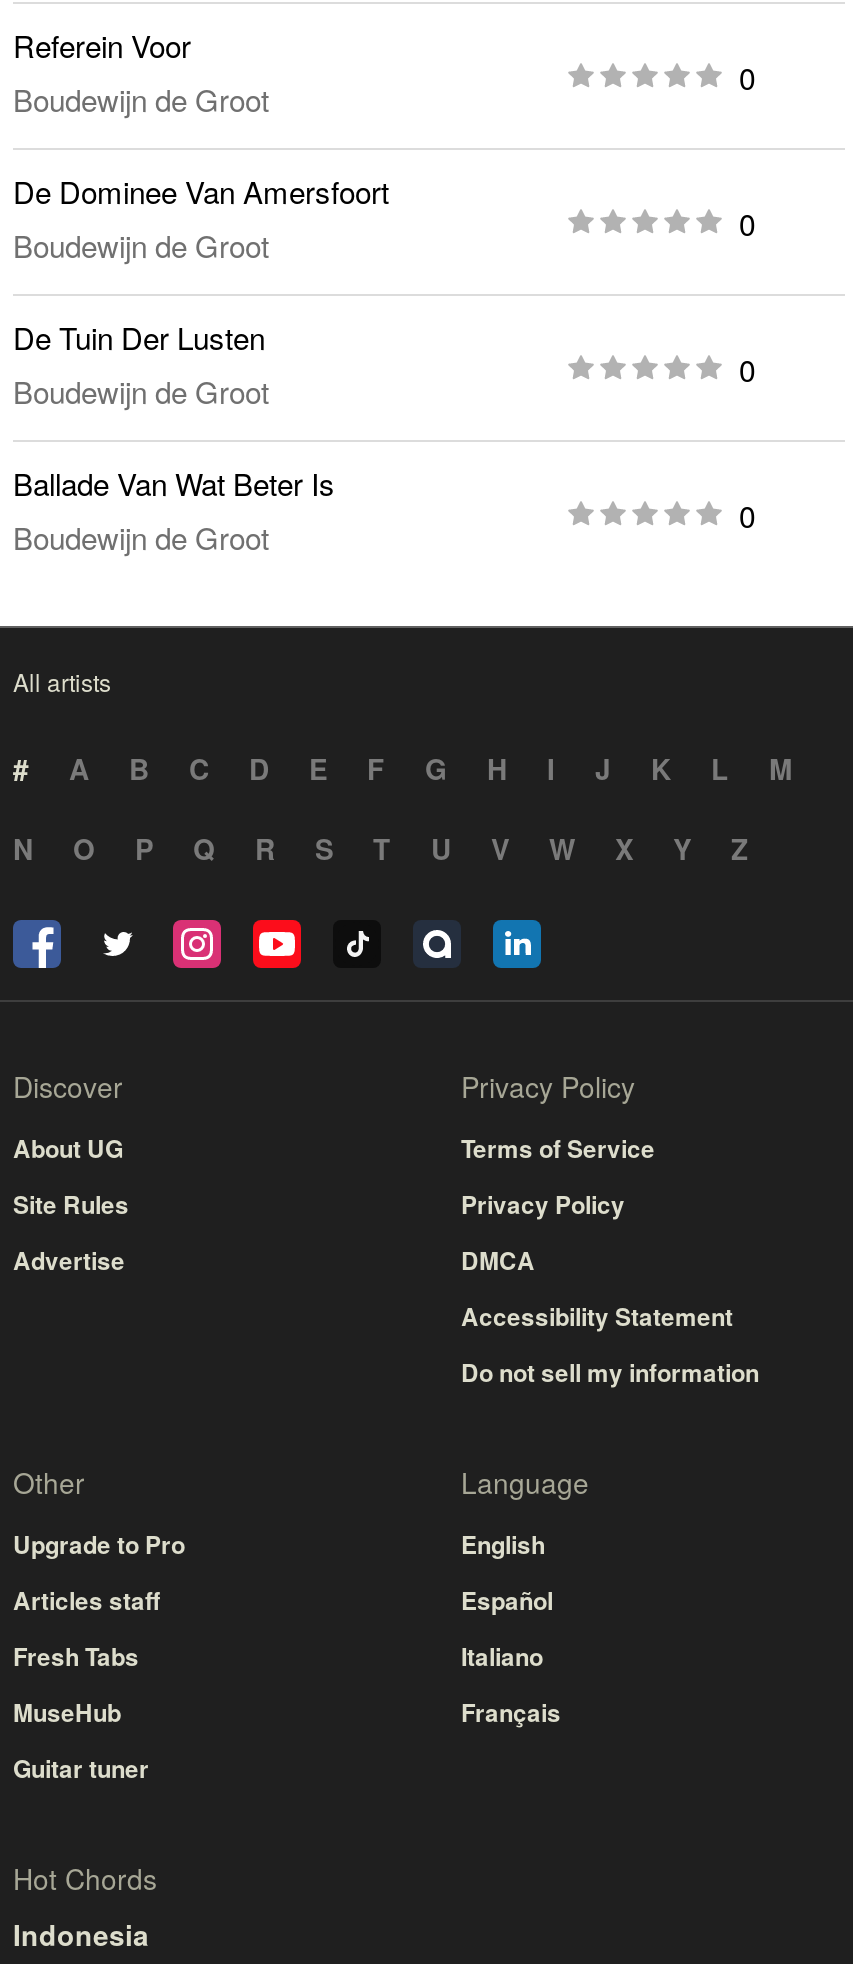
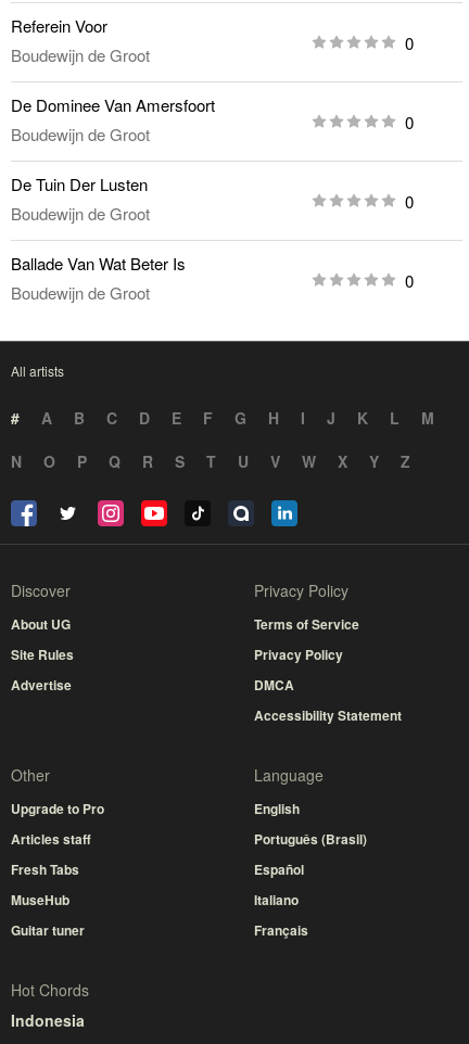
[461,1354,759,1390] Do not sell my information -> none
none -> [254,829,367,849] Português (Brasil)

